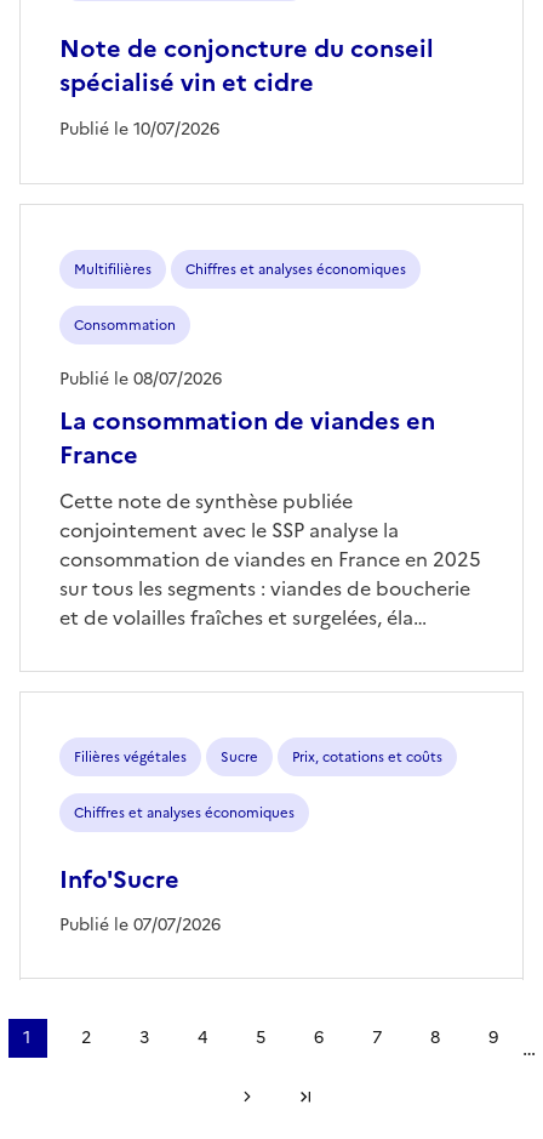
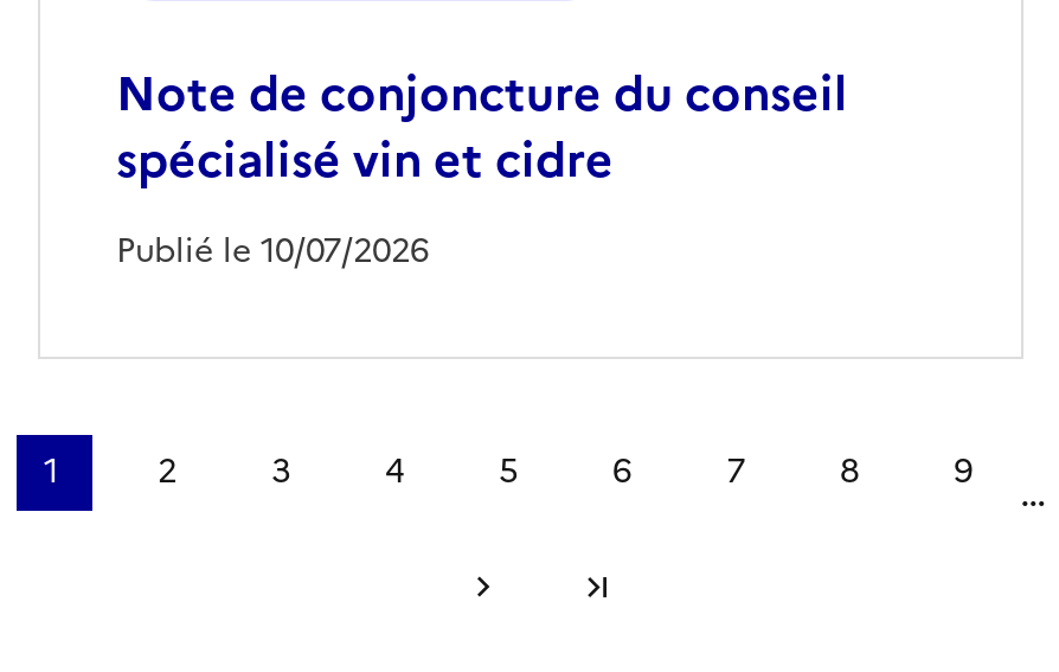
[59,259,435,473] Multifilières | Chiffres et analyses économiques | Consommation | La consommation de viandes en | France -> none
[59,366,222,391] Publié le 08/07/2026 -> none
[59,486,481,632] Cette note de synthèse publiée | conjointement avec le SSP analyse la | consommation de viandes en France en 2025 | sur tous les segments : viandes de boucherie | et de volailles fraîches et surgelées, éla… -> none
[59,747,442,938] Filières végétales | Sucre | Prix, cotations et coûts | Chiffres et analyses économiques | Info'Sucre | Publié le 07/07/2026 -> none

